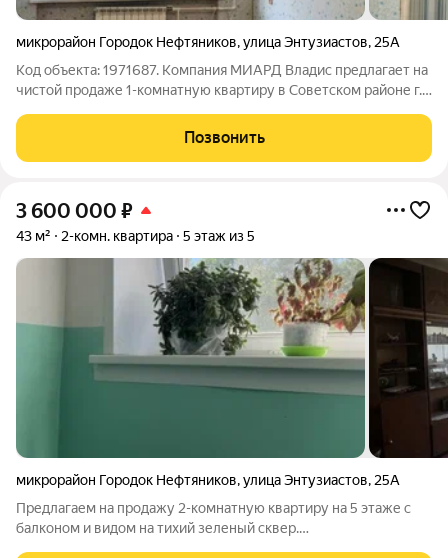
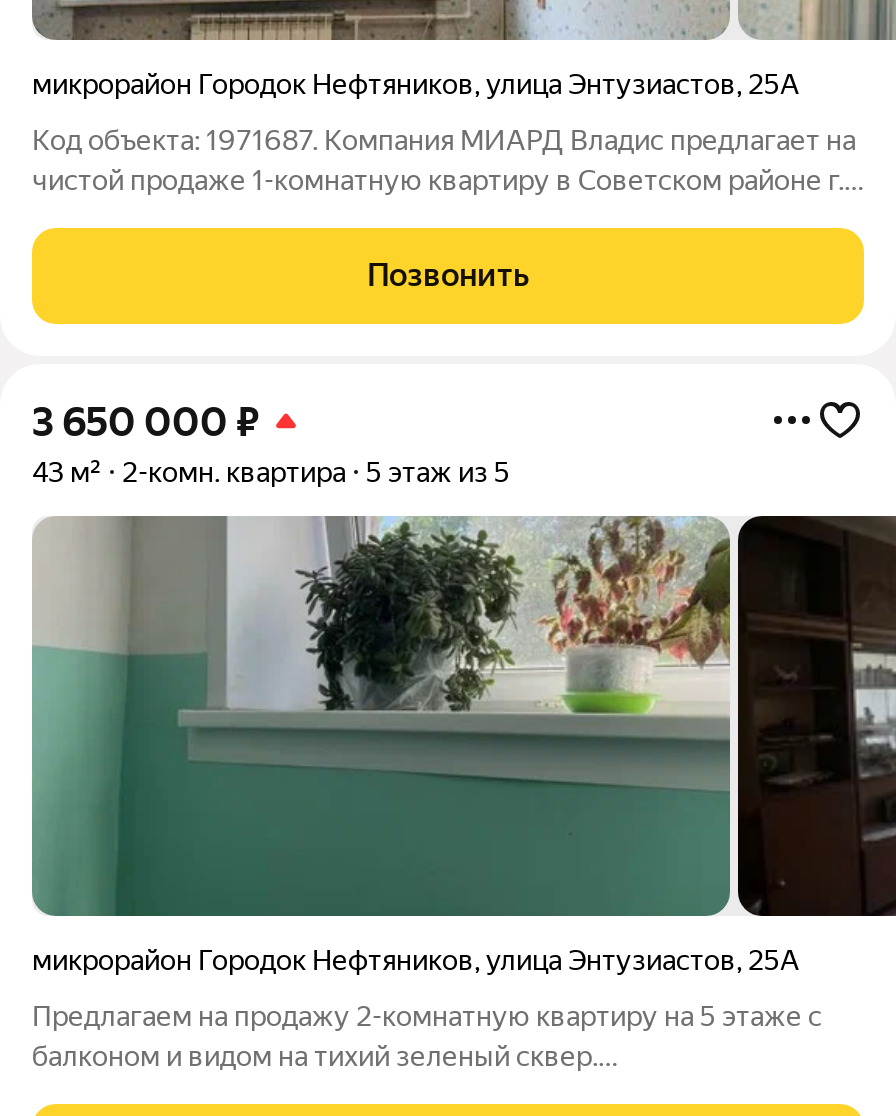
[16,199,133,223] 3 600 000 ₽ -> [32,398,260,446] 3 650 000 ₽

